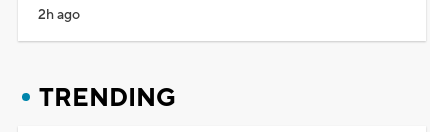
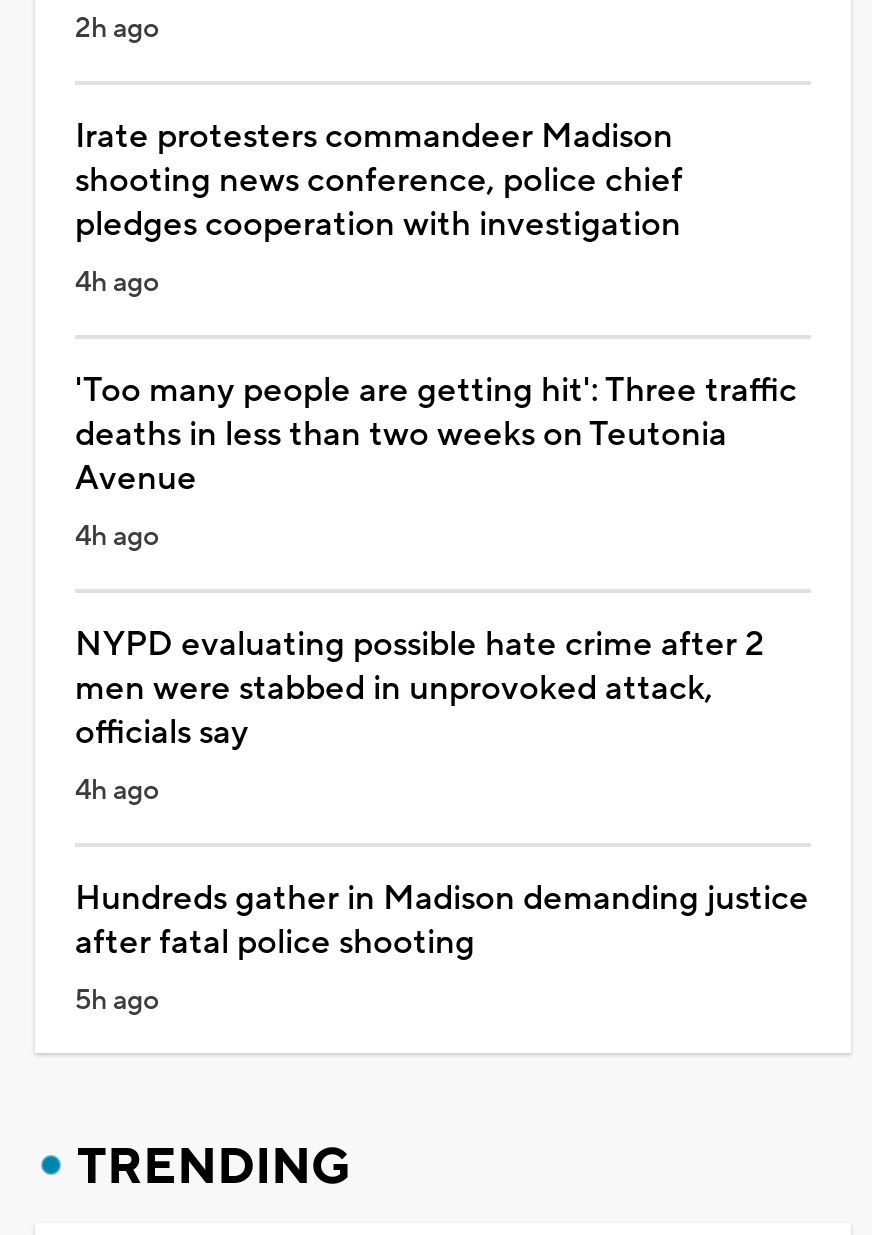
none -> [75,114,809,1018] Irate protesters commandeer Madison | shooting news conference, police chief | pledges cooperation with investigation | 4h ago | 'Too many people are getting hit': Three traffic | deaths in less than two weeks on Teutonia | Avenue | 4h ago | NYPD evaluating possible hate crime after 2 | men were stabbed in unprovoked attack, | officials say | 4h ago | Hundreds gather in Madison demanding justice | after fatal police shooting | 5h ago

